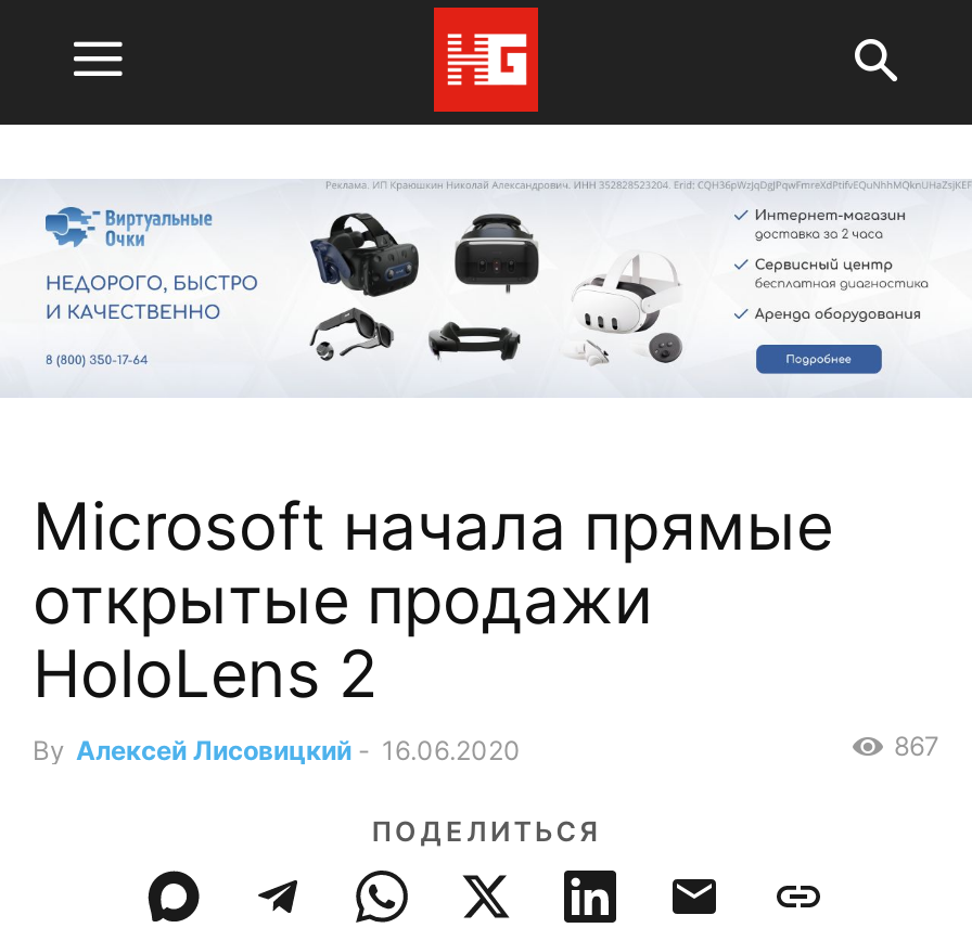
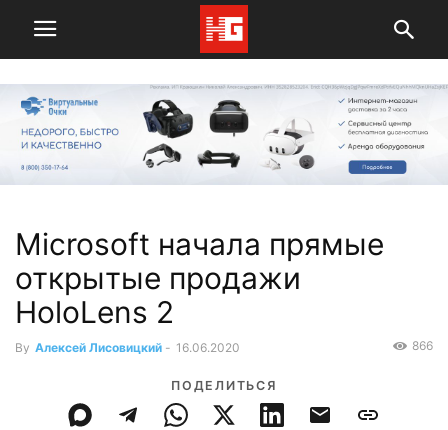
[894,729,939,762] 867 -> [412,338,433,353] 866

